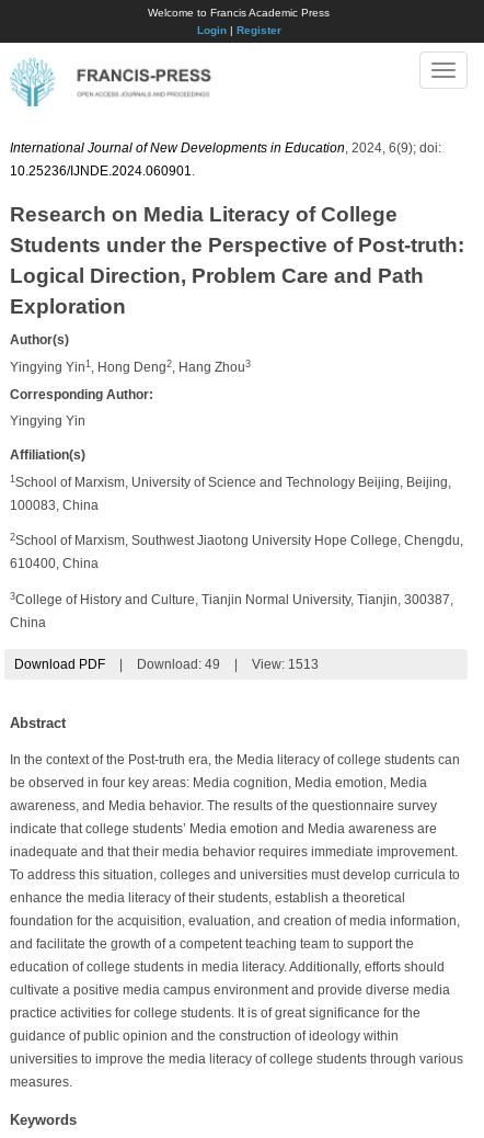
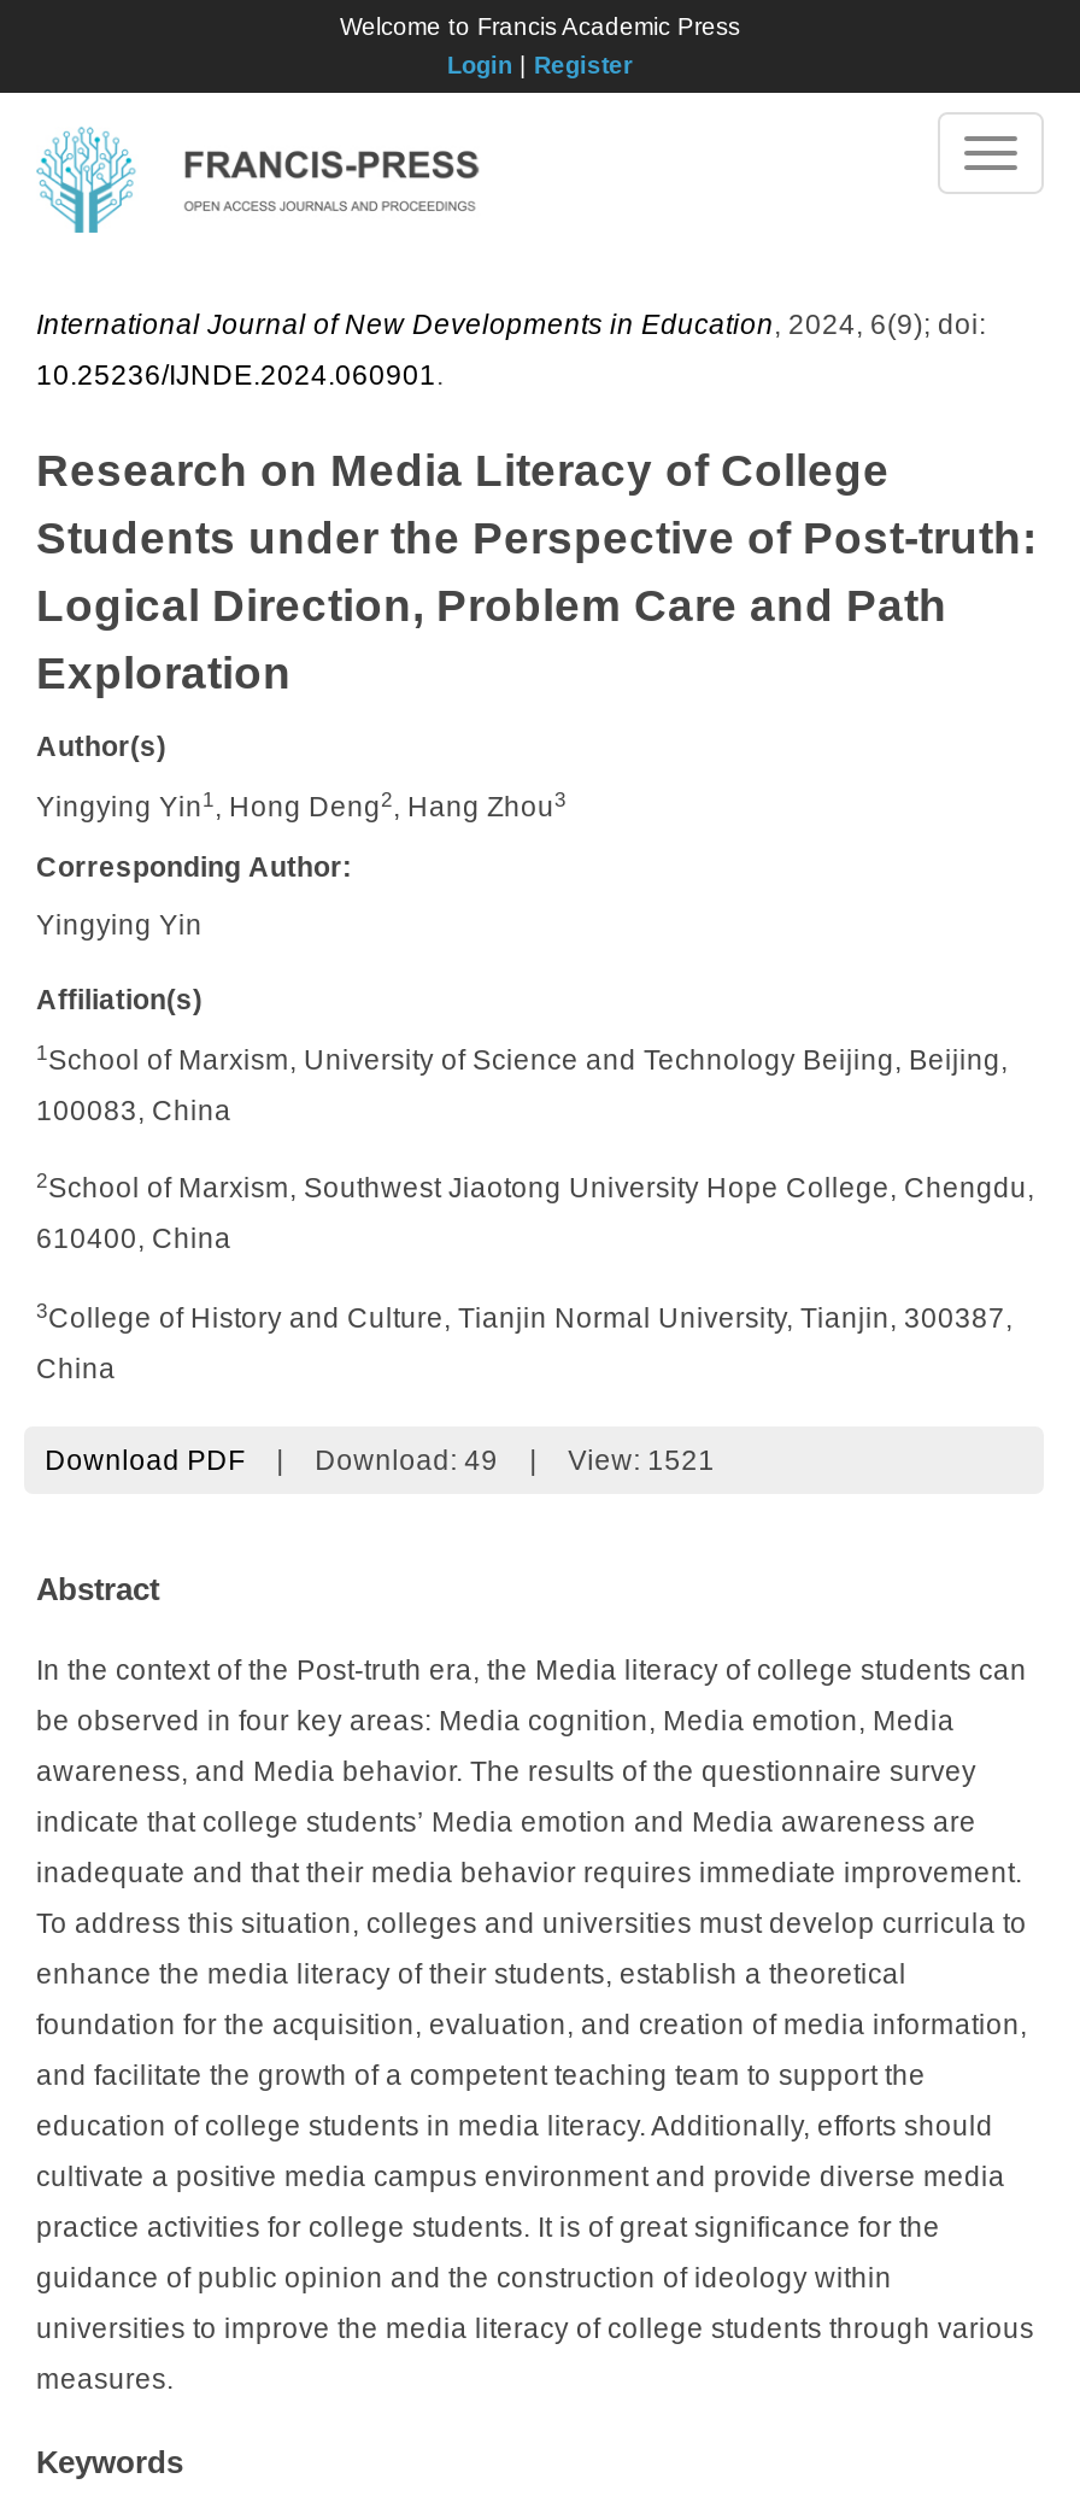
[251,657,318,670] View: 1513 -> [568,1445,715,1473] View: 1521

